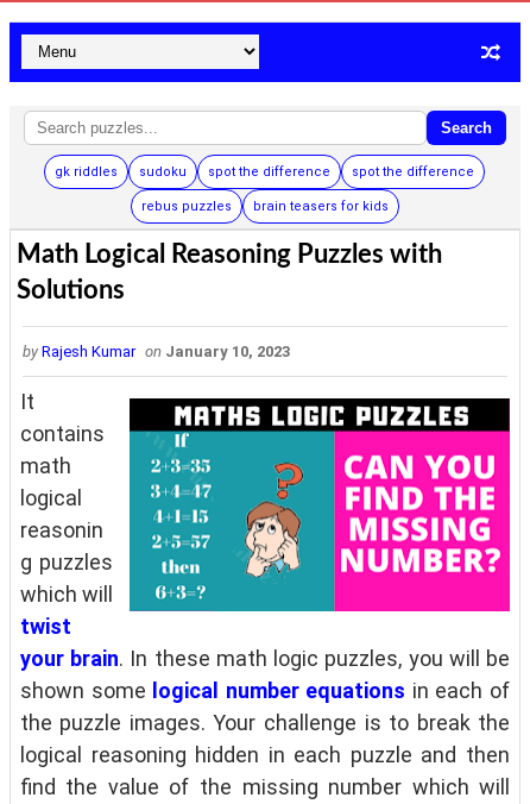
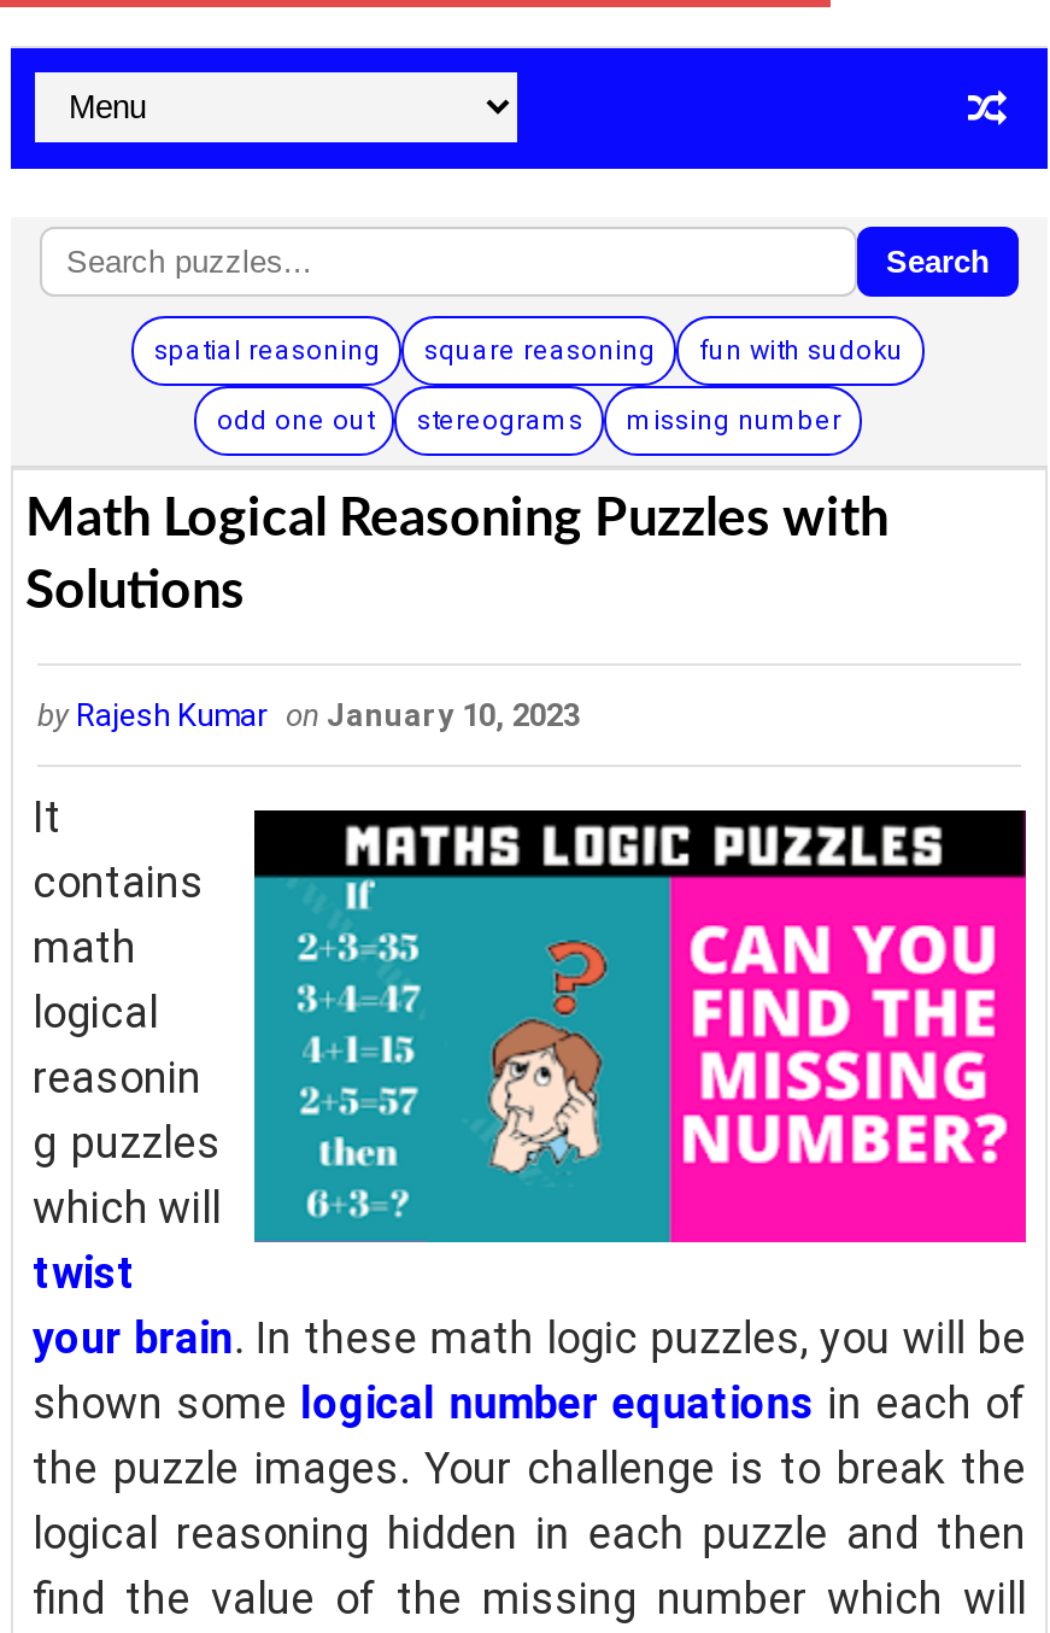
[55,164,475,180] gk riddles | sudoku | spot the difference | spot the difference -> [154,335,904,367] spatial reasoning | square reasoning | fun with sudoku
[141,199,389,214] rebus puzzles | brain teasers for kids -> [217,405,841,437] odd one out | stereograms | missing number

